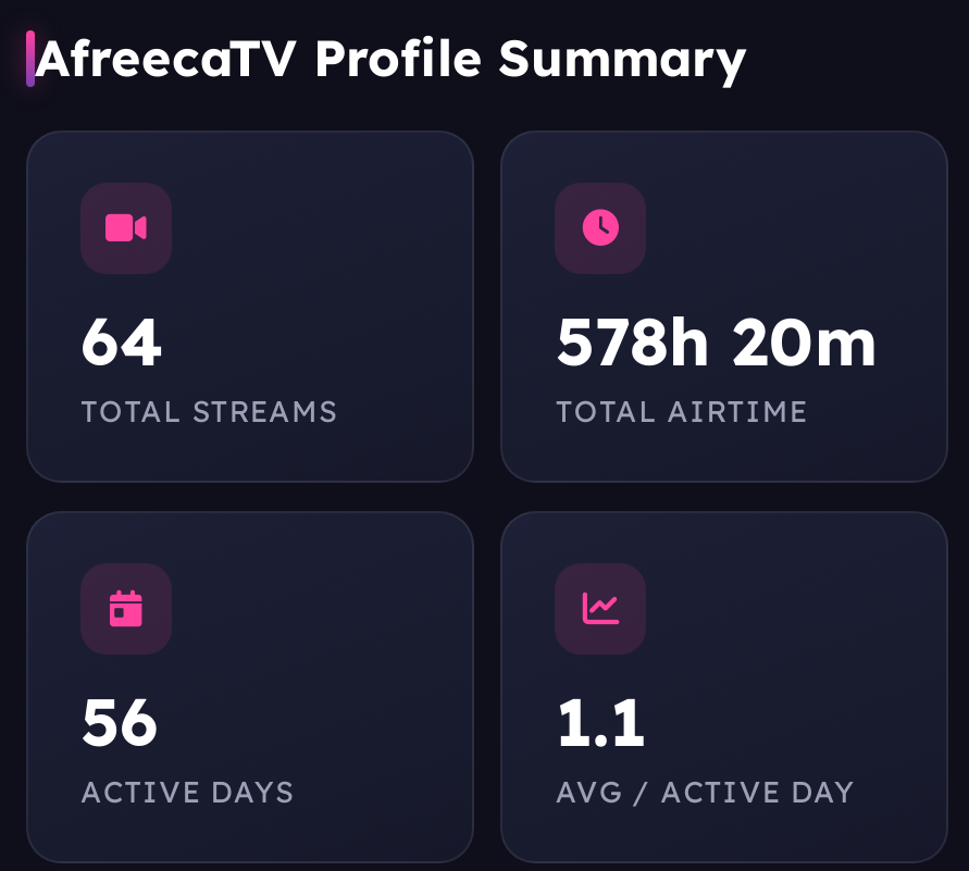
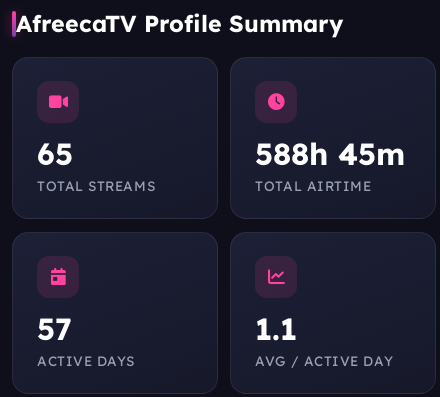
[80,300,163,382] 64 -> [37,135,73,173] 65
[556,300,877,382] 578h 20m -> [255,135,405,173] 588h 45m
[80,680,159,762] 56 -> [37,310,72,348] 57

